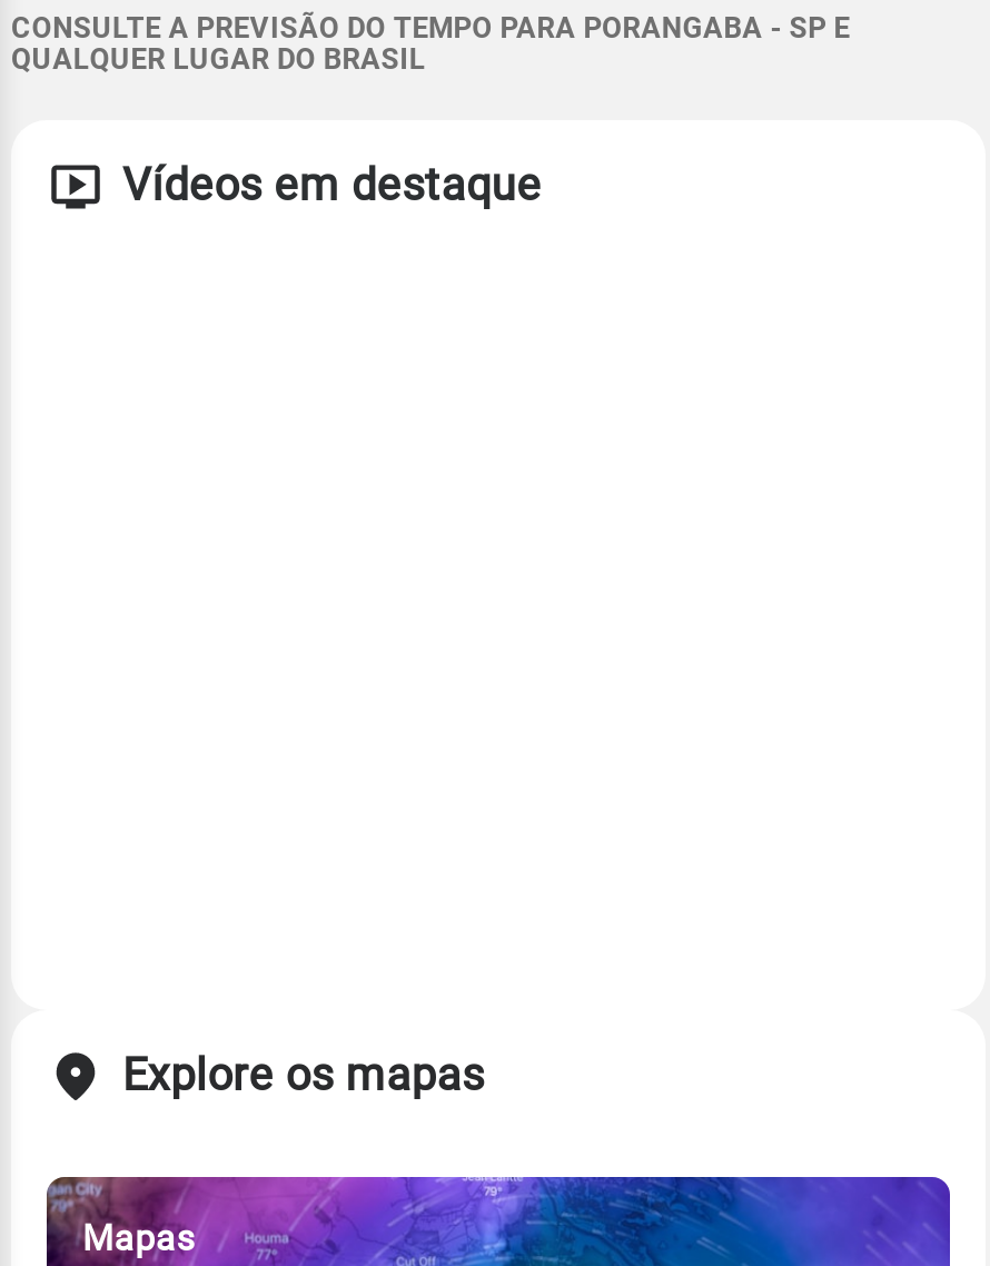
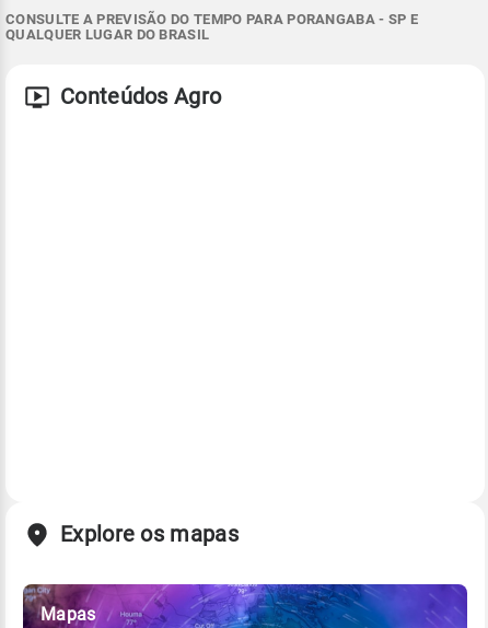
[122,159,541,212] Vídeos em destaque -> [60,84,221,110] Conteúdos Agro

